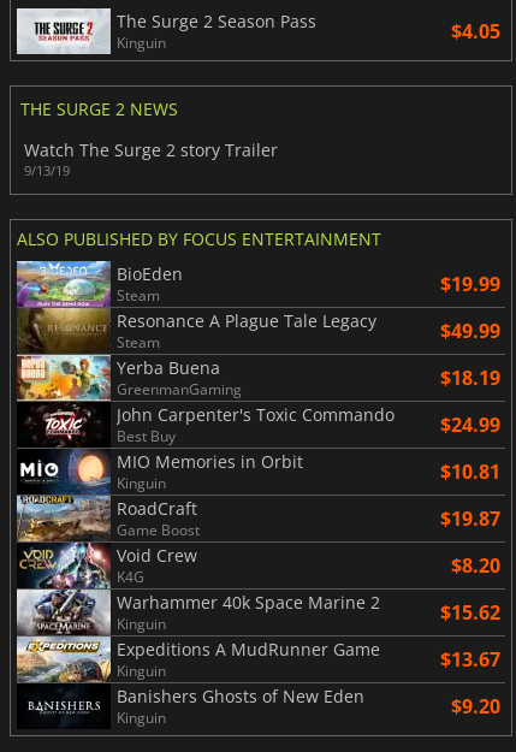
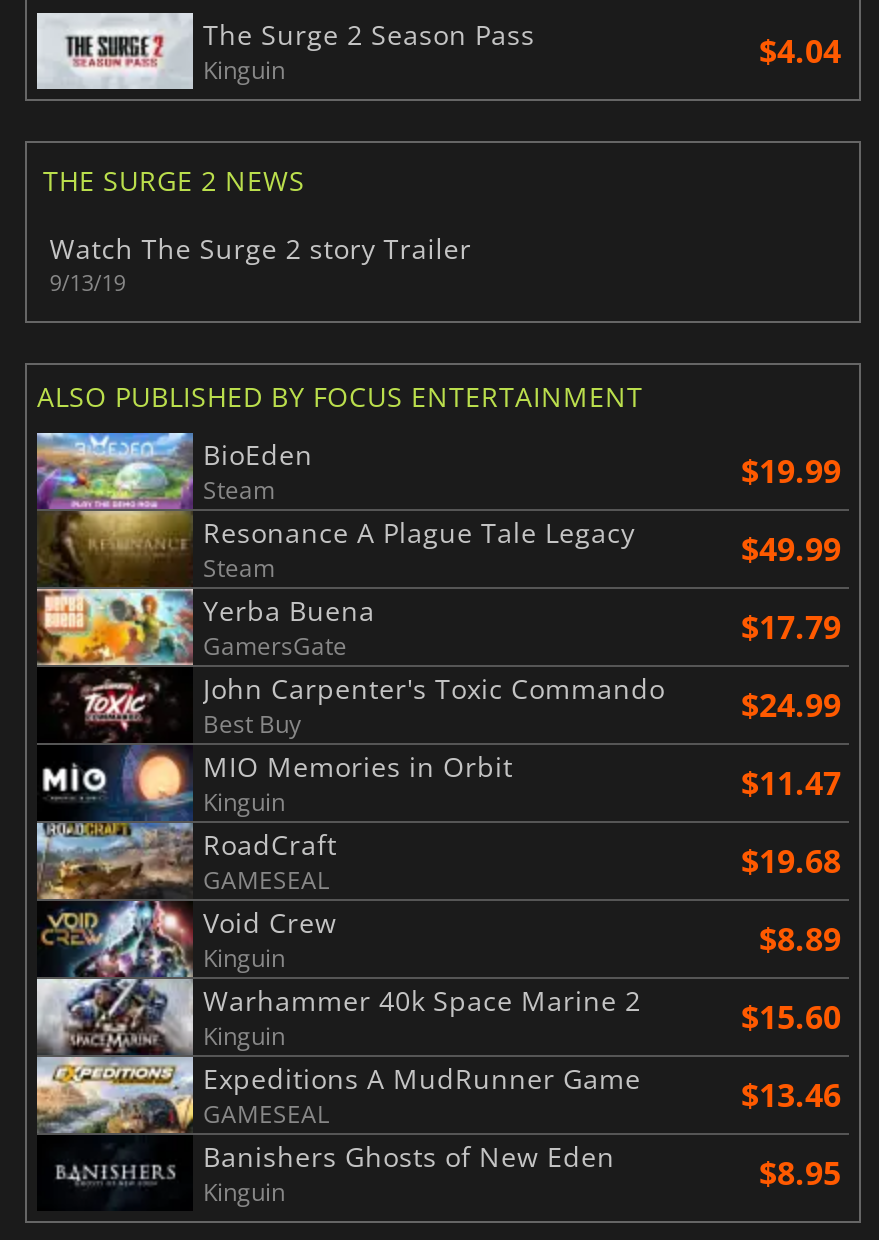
[451,18,500,45] $4.05 -> [759,29,841,73] $4.04
[117,365,500,400] GreenmanGaming | $18.19 -> [203,605,841,663] GamersGate | $17.79
[440,459,500,485] $10.81 -> [741,761,841,805] $11.47
[117,506,500,540] Game Boost | $19.87 -> [203,839,841,897] GAMESEAL | $19.68
[117,553,500,587] K4G | $8.20 -> [203,917,841,975] Kinguin | $8.89
[440,599,500,626] $15.62 -> [741,995,841,1039] $15.60
[117,646,500,681] Kinguin | $13.67 -> [203,1073,841,1131] GAMESEAL | $13.46
[451,693,500,720] $9.20 -> [759,1151,841,1195] $8.95

